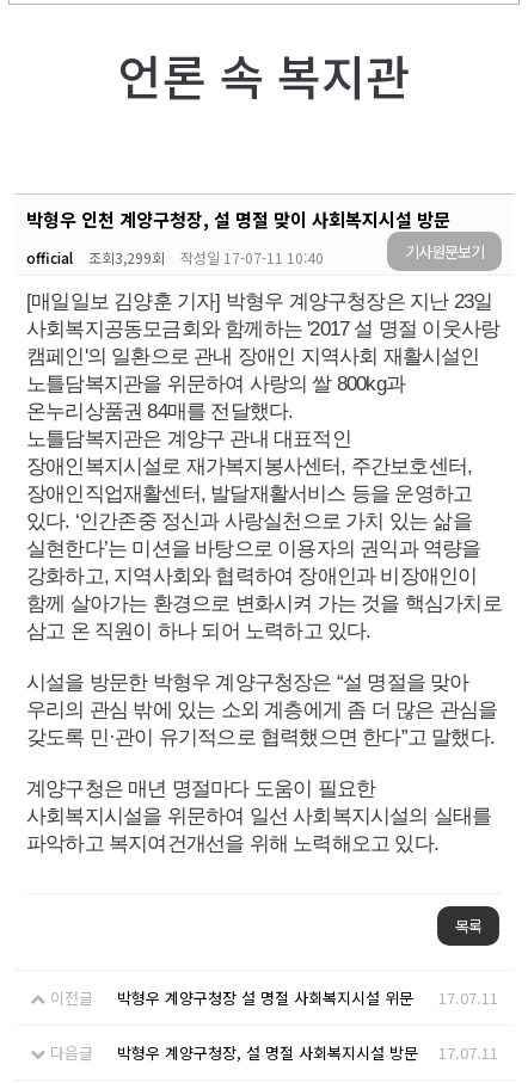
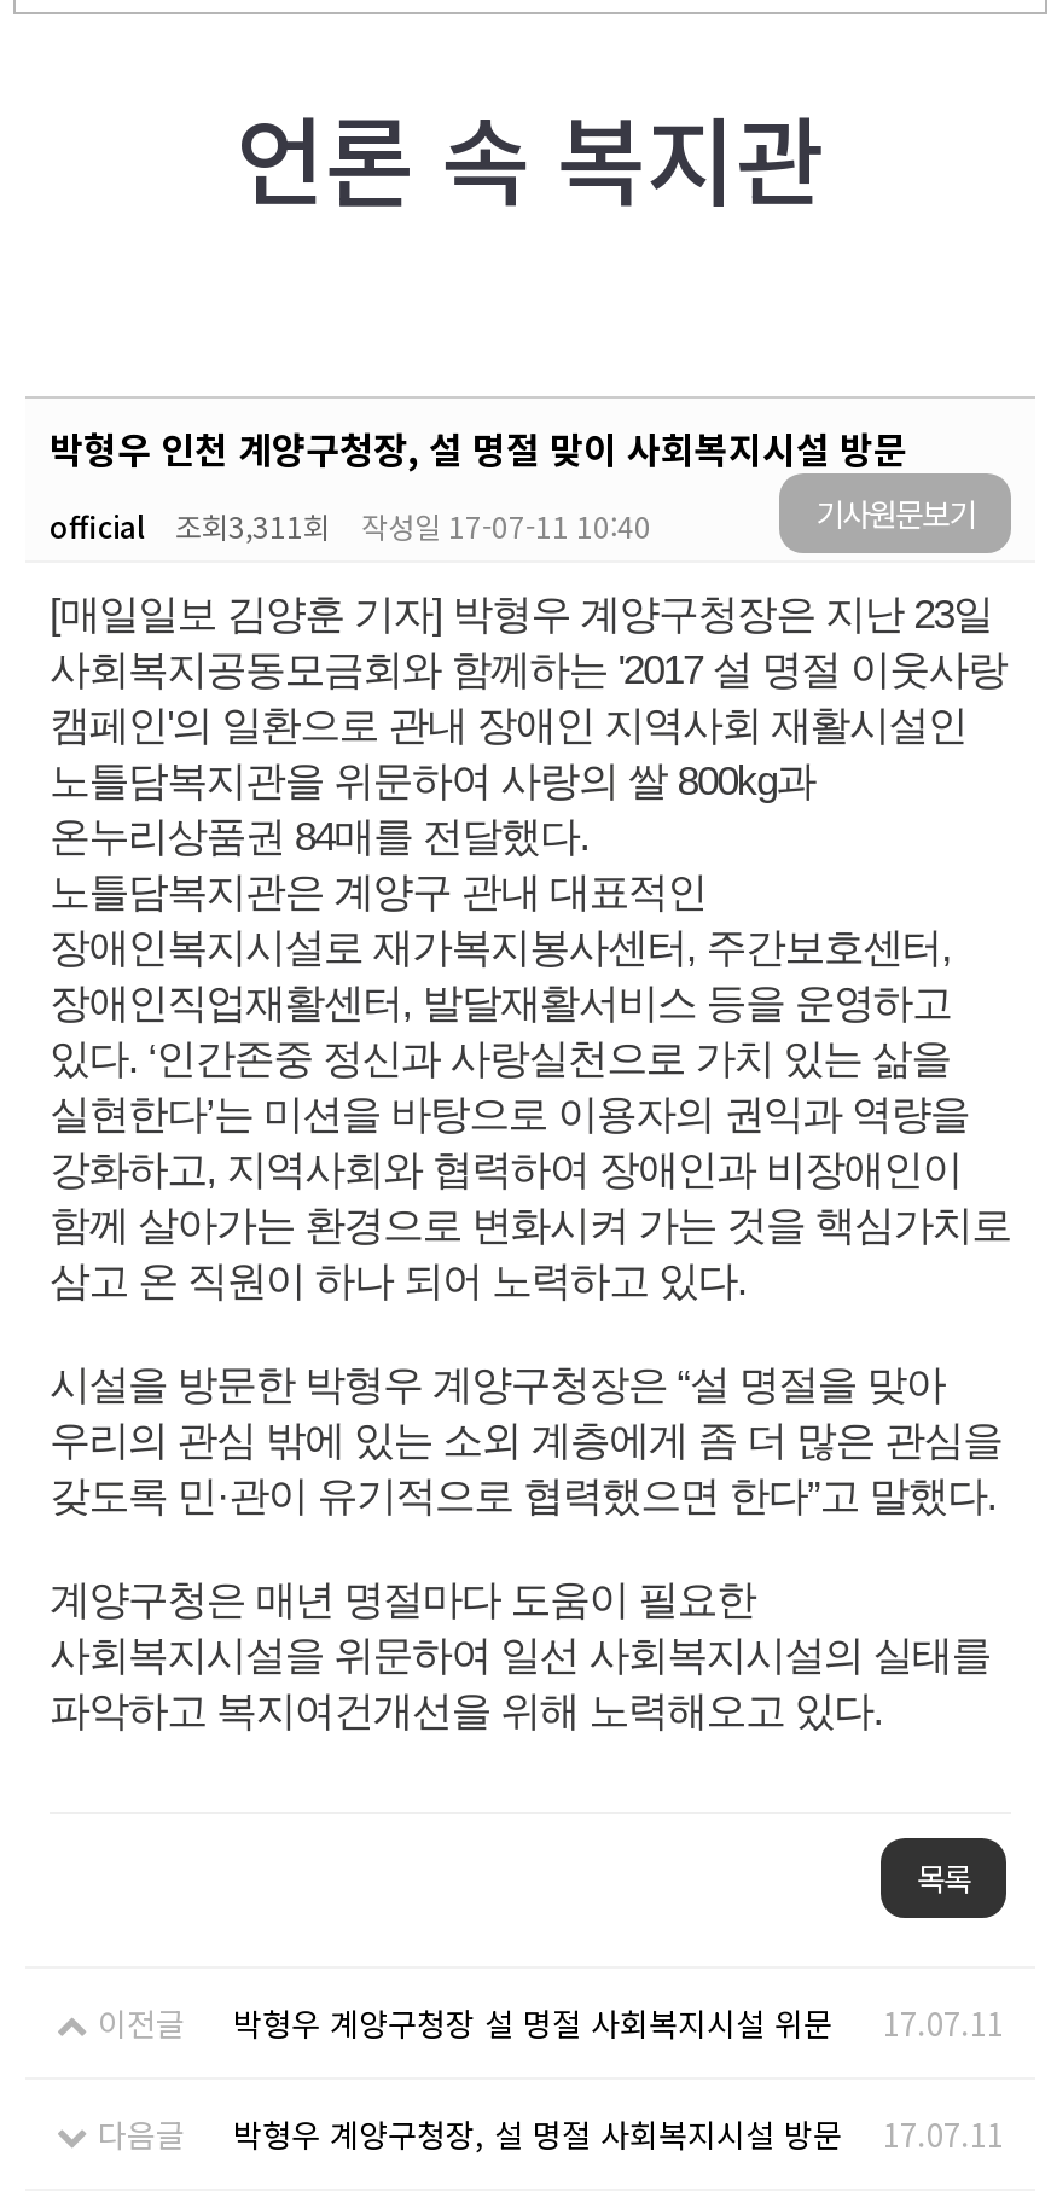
[26,247,324,267] official 조회3,299회 작성일 17-07-11 10:40 -> [50,505,651,546] official 조회3,311회 작성일 17-07-11 10:40

